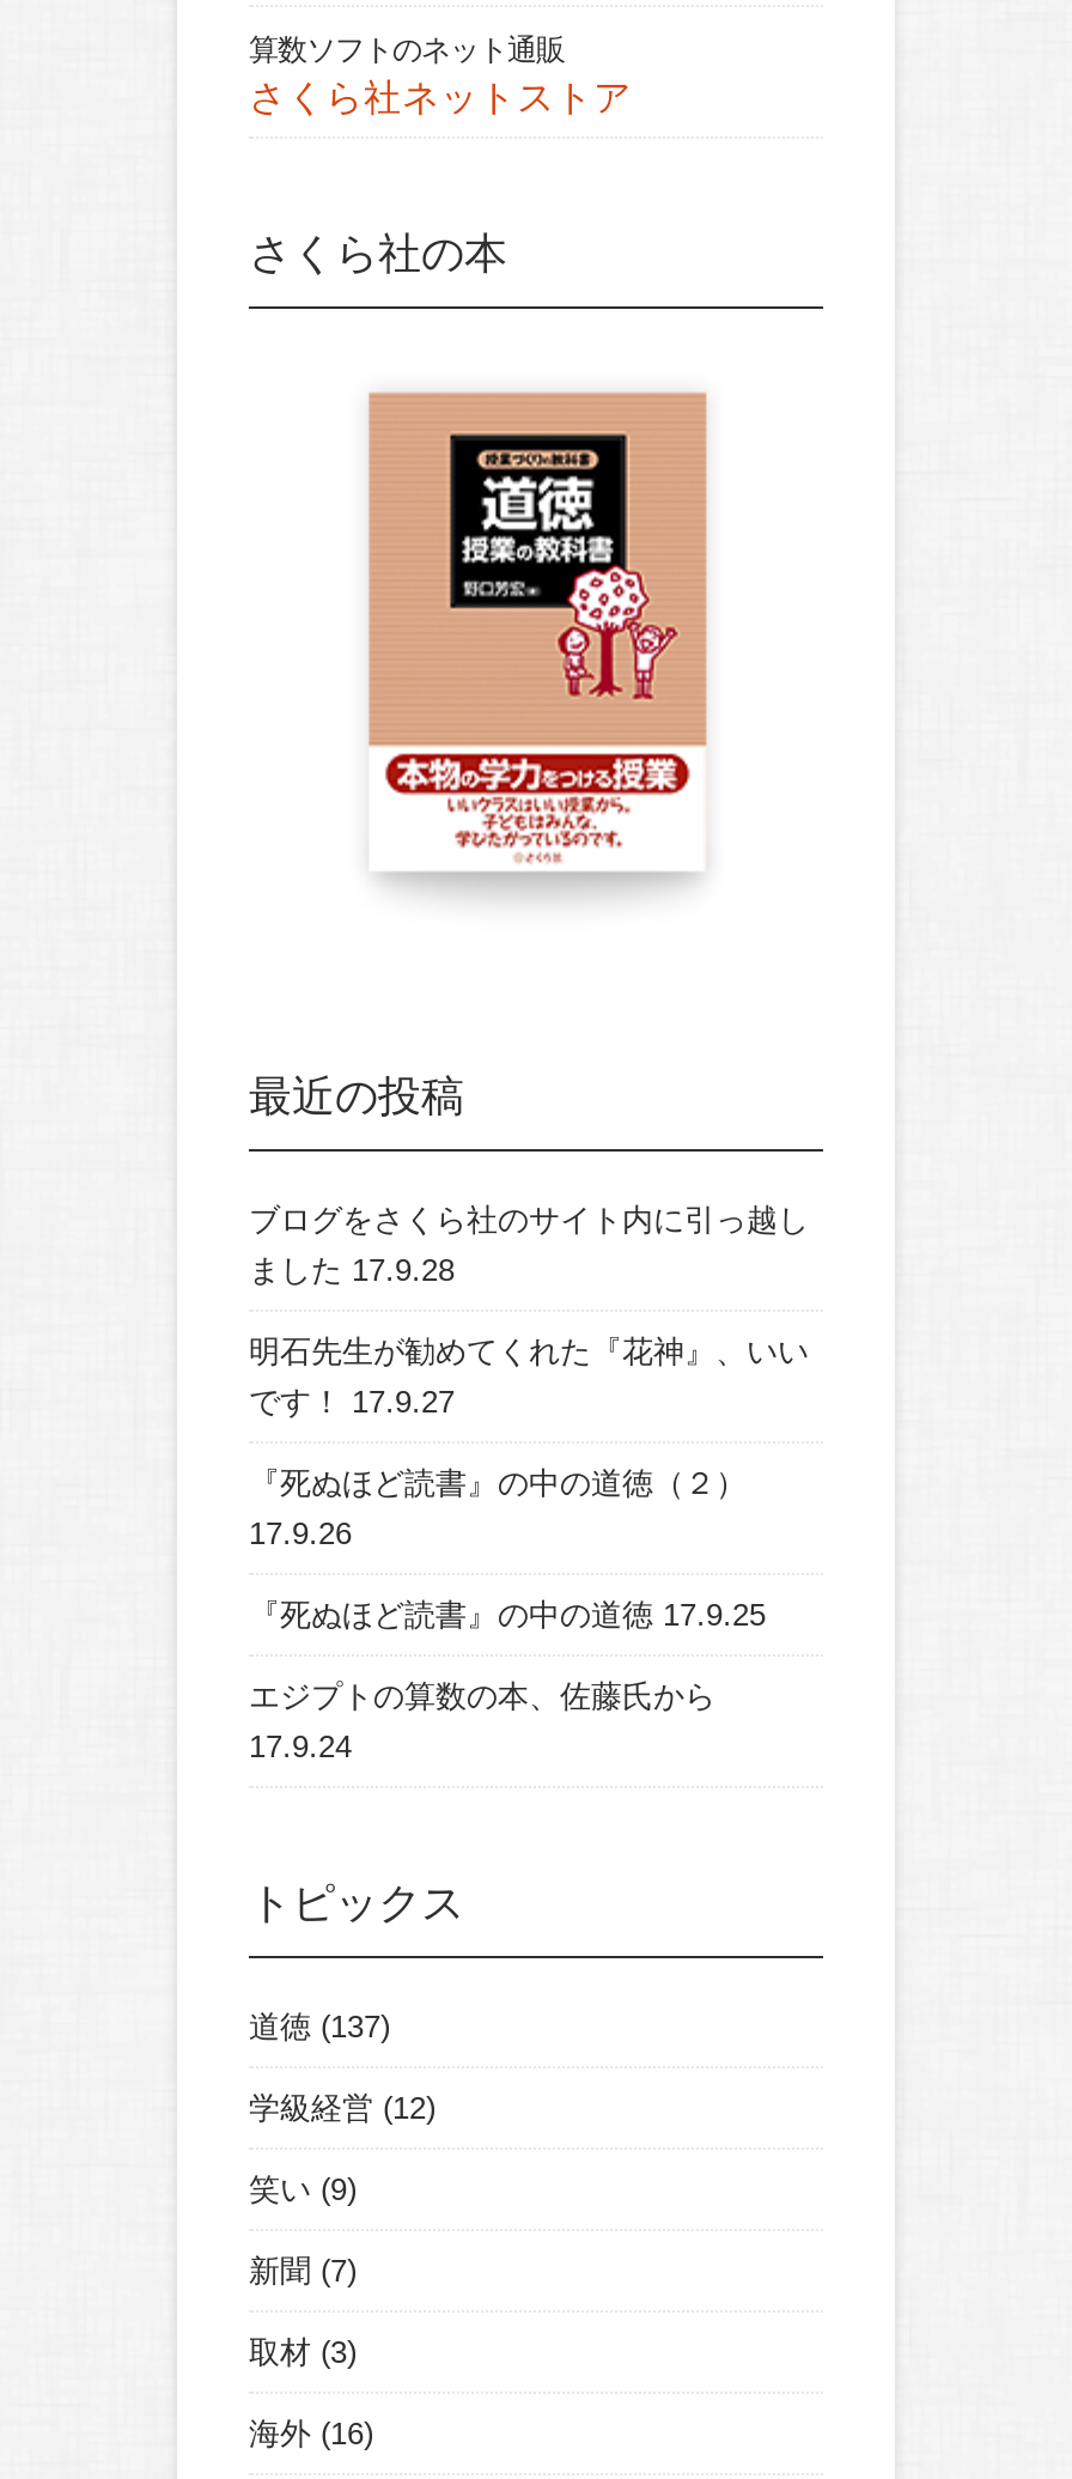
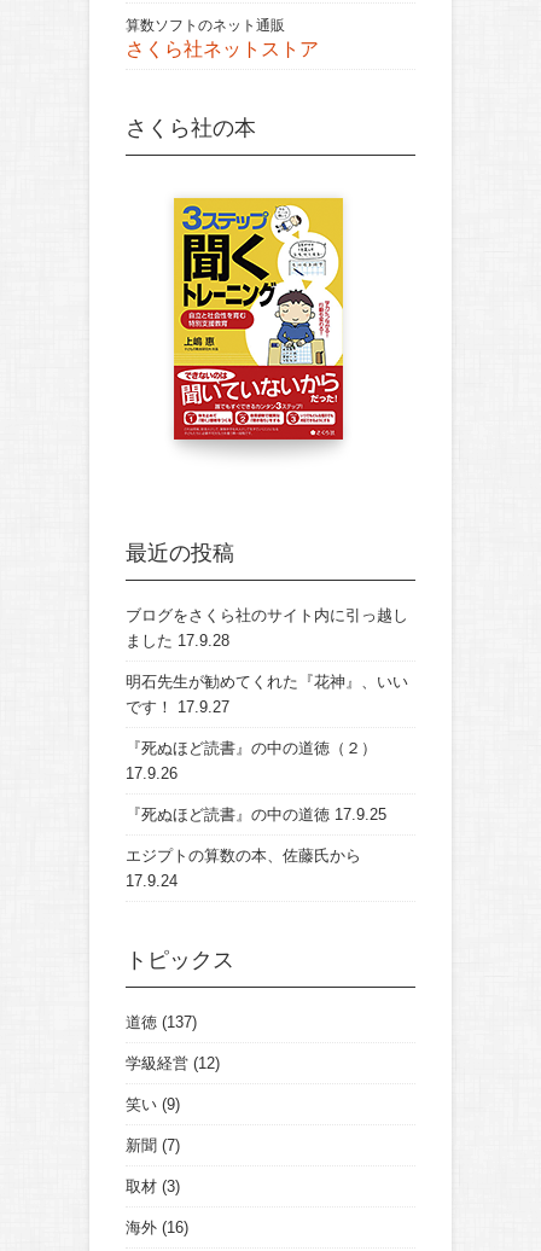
[342,390,708,879] [image] -> [171,197,356,442] [image]

